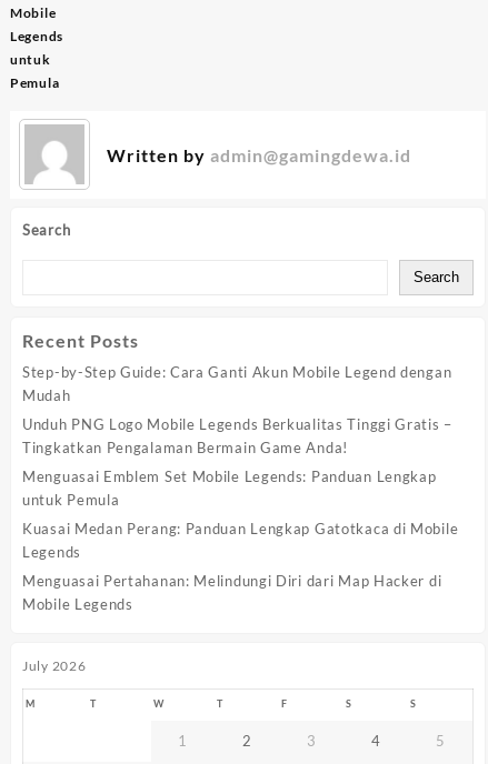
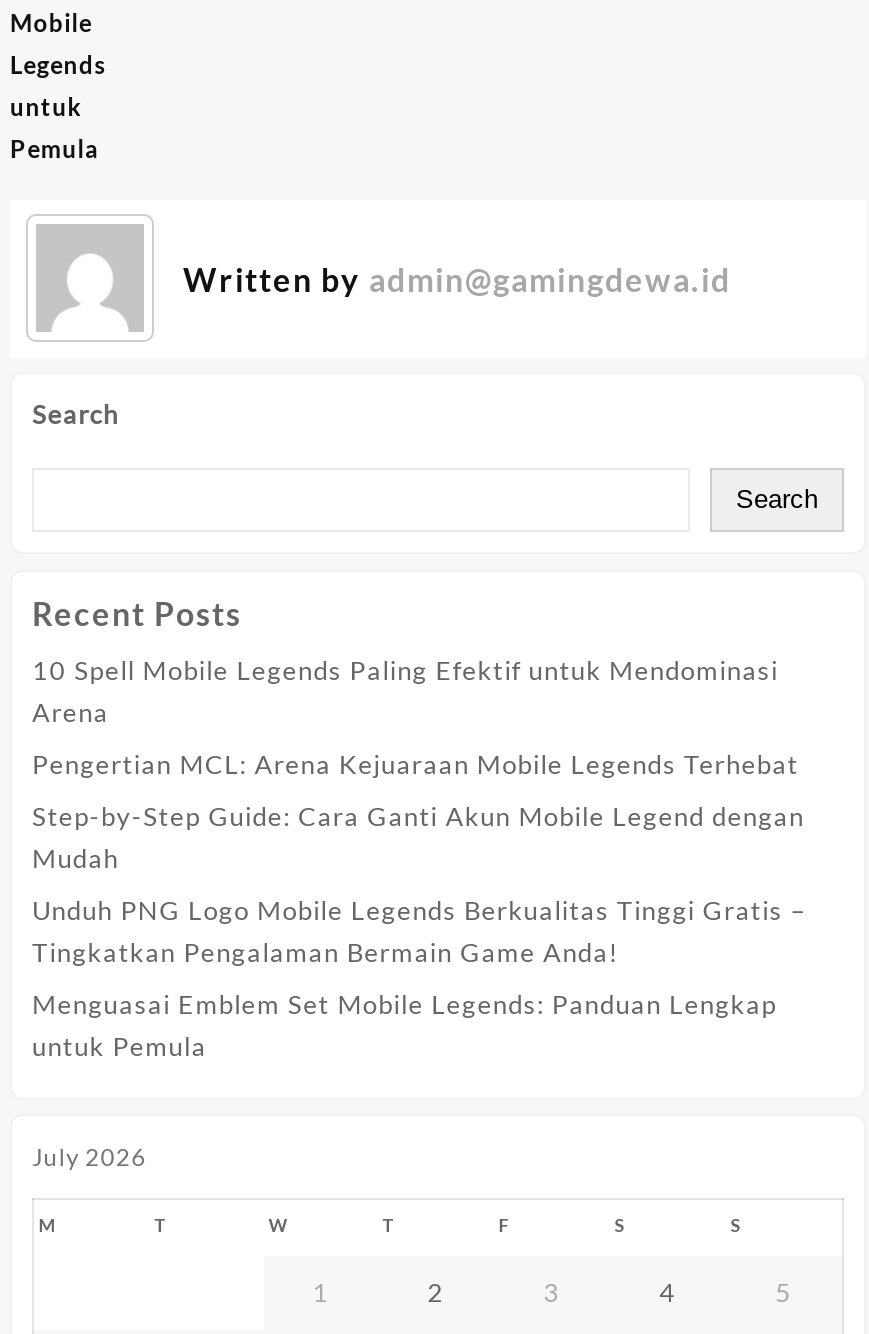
none -> [32,654,799,780] 10 Spell Mobile Legends Paling Efektif untuk Mendominasi | Arena | Pengertian MCL: Arena Kejuaraan Mobile Legends Terhebat
moved [22,363,452,508] -> [32,800,806,1062]: Step-by-Step Guide: Cara Ganti Akun Mobile Legend dengan | Mudah | Unduh PNG Logo Mobile Legends Berkualitas Tinggi Gratis – | Tingkatkan Pengalaman Bermain Game Anda! | Menguasai Emblem Set Mobile Legends: Panduan Lengkap | untuk Pemula
[22,520,458,613] Kuasai Medan Perang: Panduan Lengkap Gatotkaca di Mobile | Legends | Menguasai Pertahanan: Melindungi Diri dari Map Hacker di | Mobile Legends -> none

